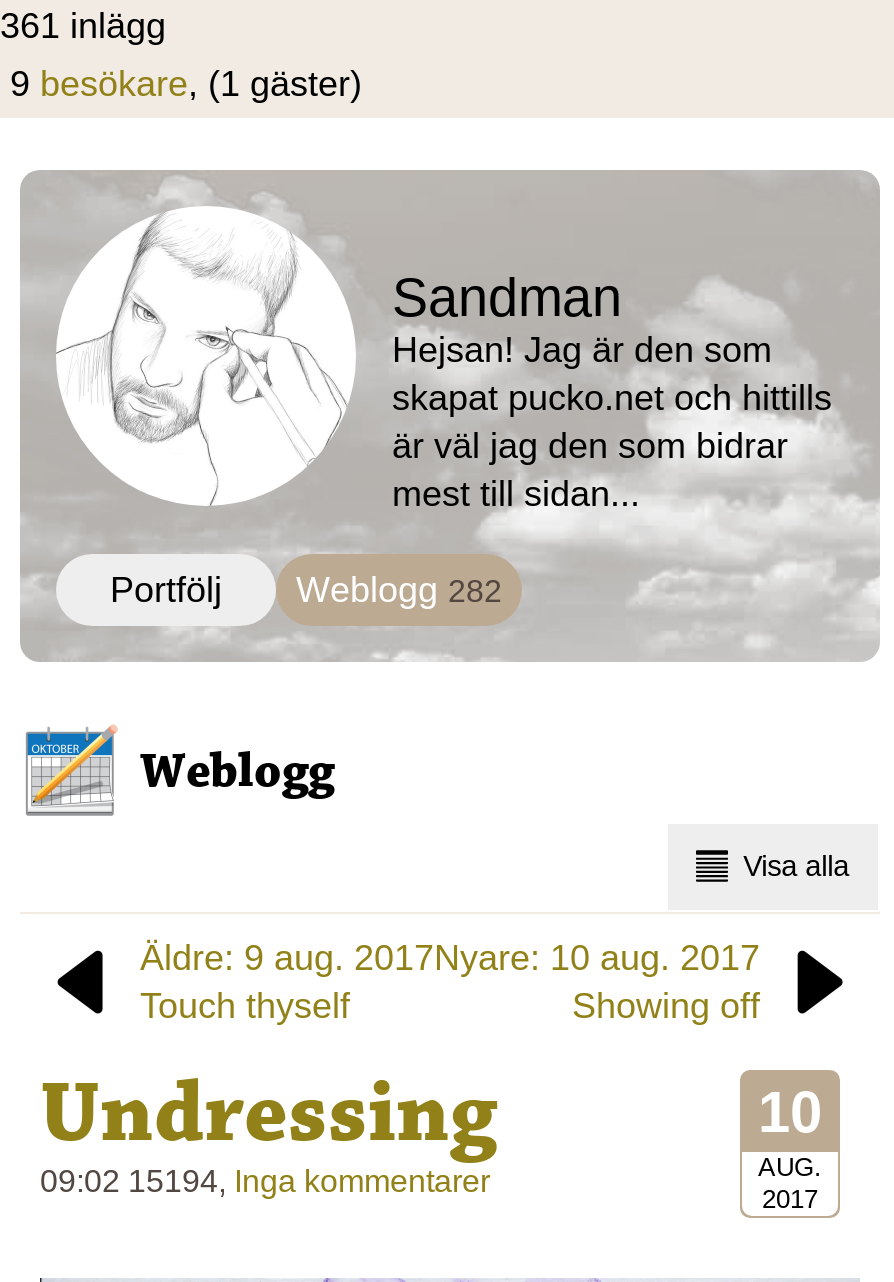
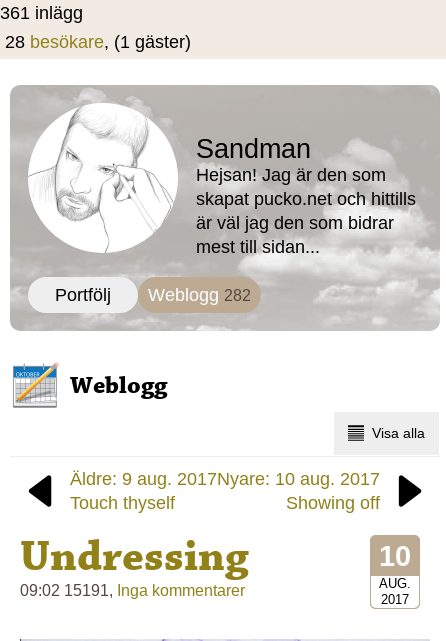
[10,64,362,104] 9 besökare, (1 gäster) -> [5,32,191,52] 28 besökare, (1 gäster)
[40,1162,490,1198] 09:02 15194, Inga kommentarer -> [20,581,245,599] 09:02 15191, Inga kommentarer

